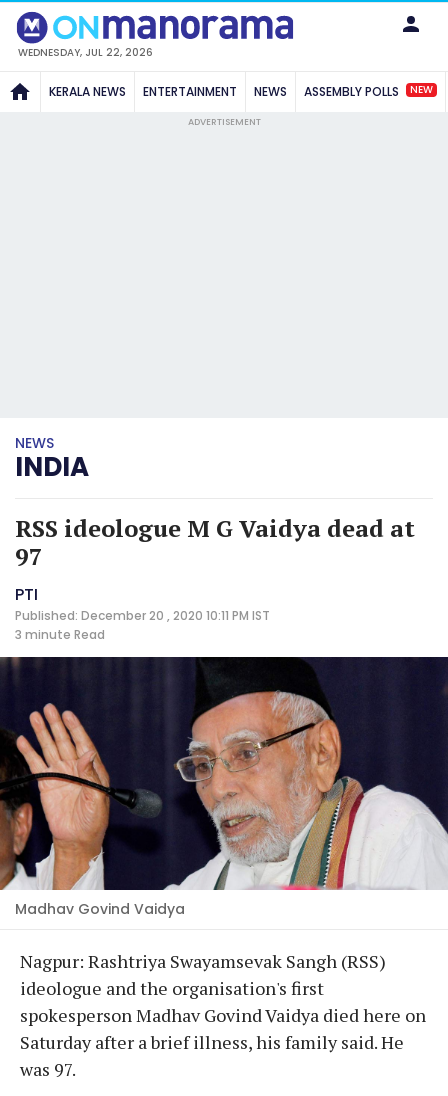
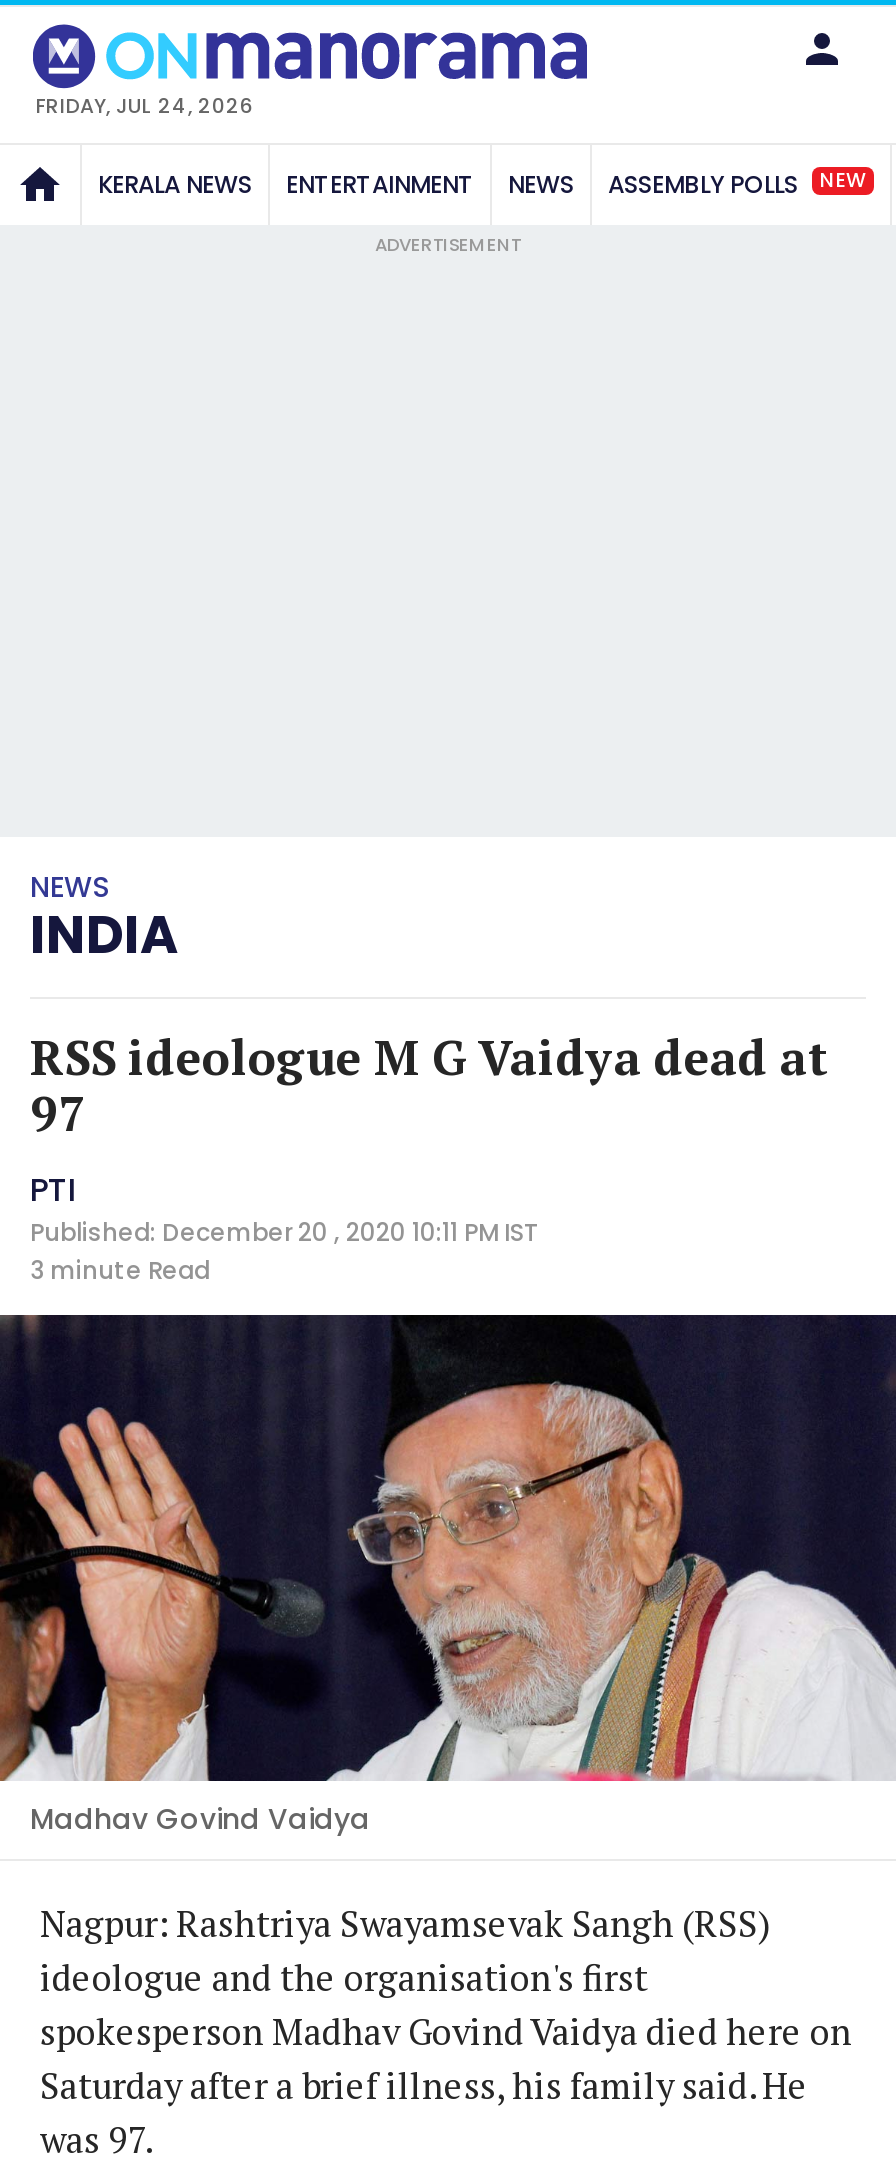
[18,45,153,60] WEDNESDAY, JUL 22, 2026 -> [36,90,254,120] FRIDAY, JUL 24, 2026

